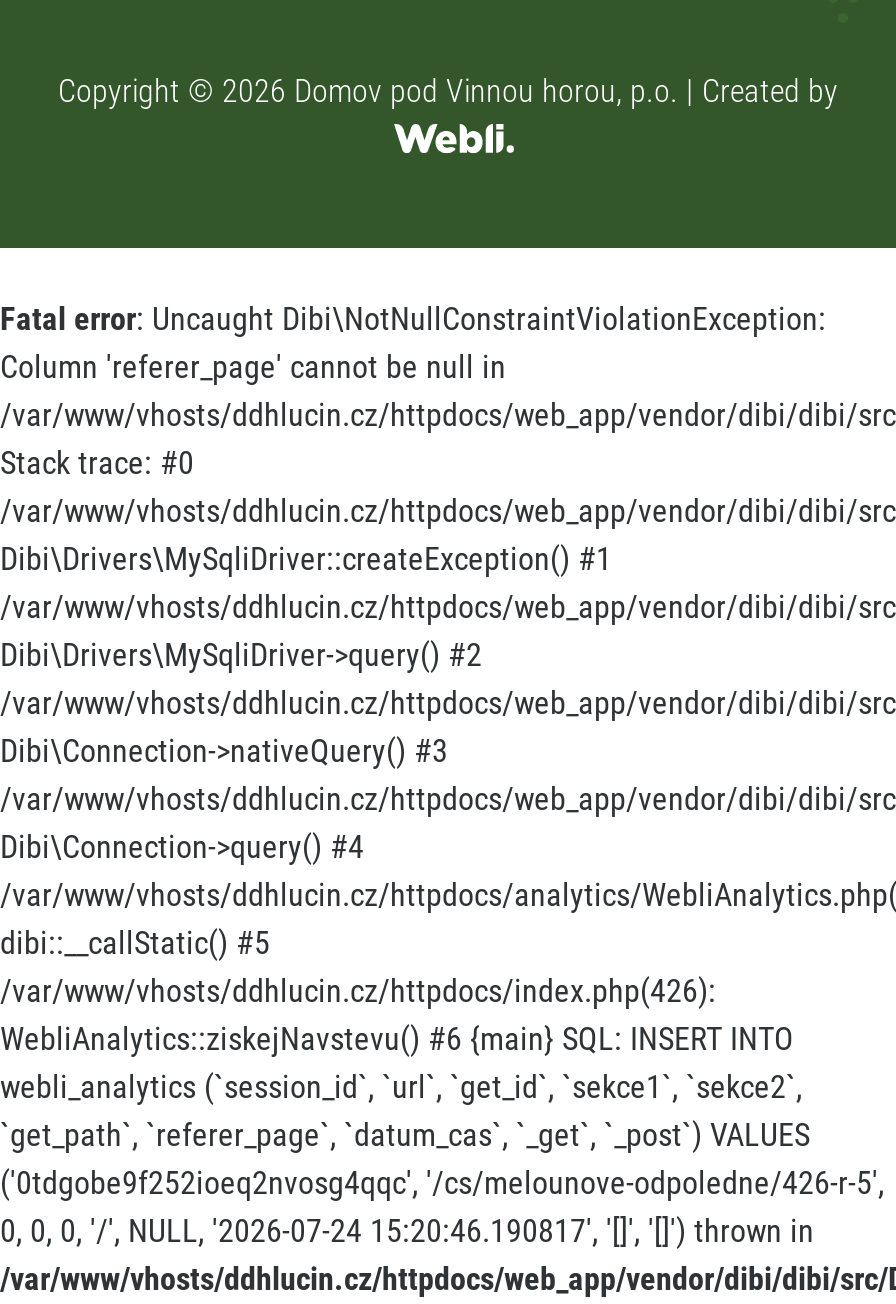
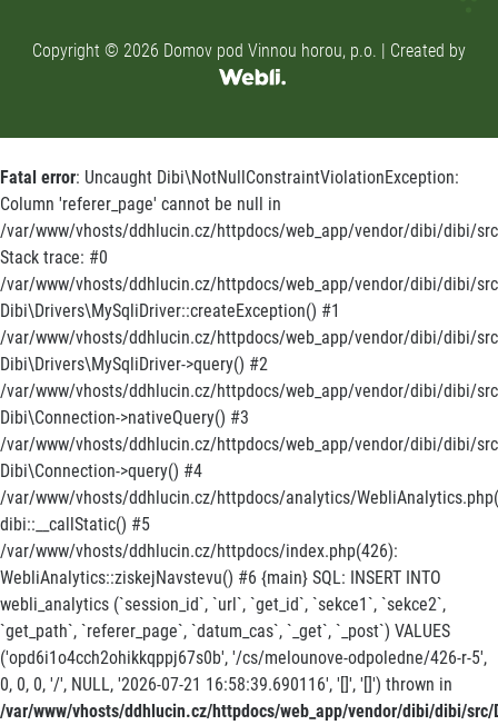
[0,1163,884,1201] ('0tdgobe9f252ioeq2nvosg4qqc', '/cs/melounove-odpoledne/426-r-5', -> [0,647,487,668] ('opd6i1o4cch2ohikkqppj67s0b', '/cs/melounove-odpoledne/426-r-5',
[0,1211,814,1249] 0, 0, 0, '/', NULL, '2026-07-24 15:20:46.190817', '[]', '[]') thrown in -> [0,674,452,695] 0, 0, 0, '/', NULL, '2026-07-21 16:58:39.690116', '[]', '[]') thrown in

